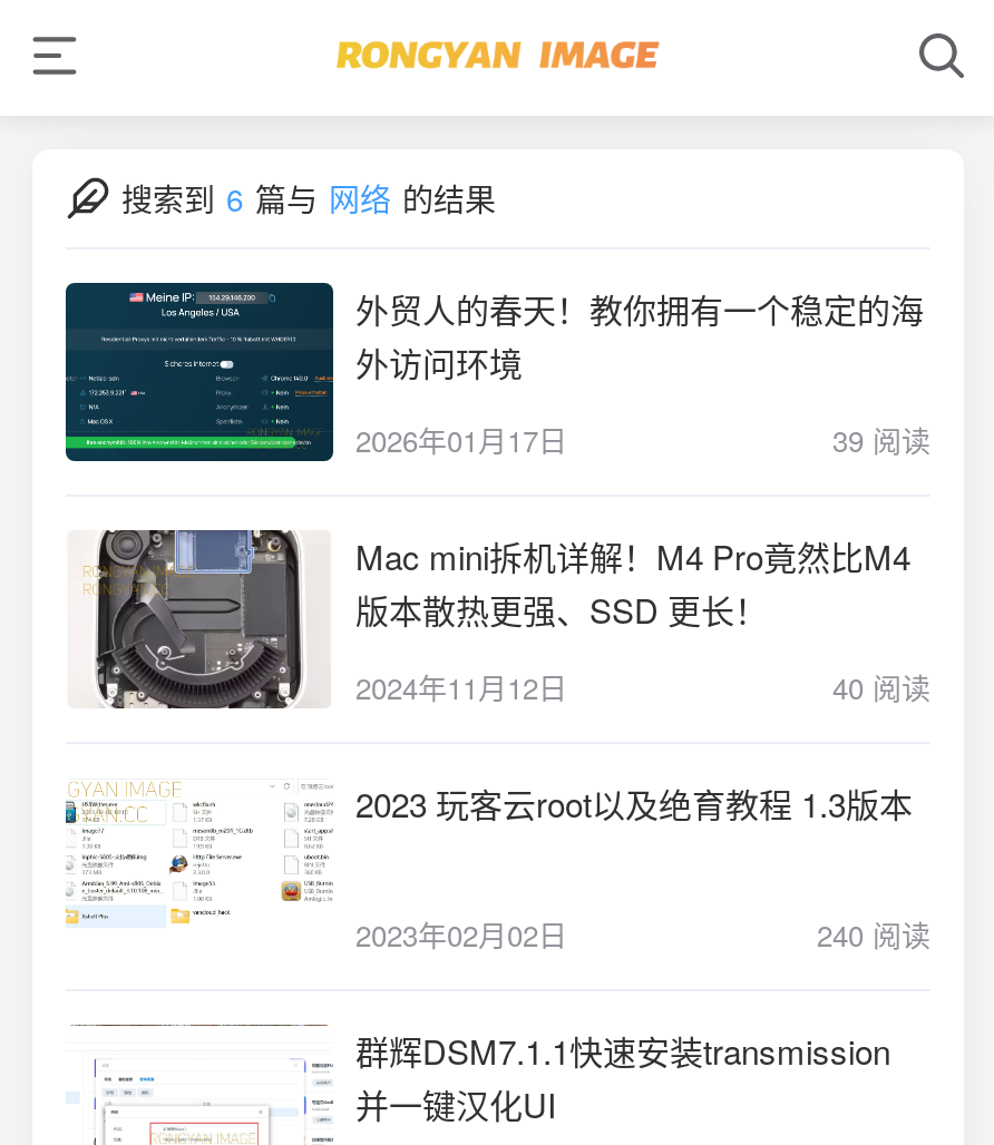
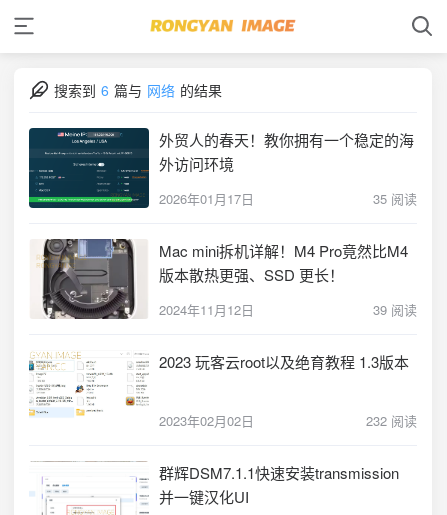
[832,419,930,461] 39 阅读 -> [373,189,417,208] 35 阅读
[832,666,930,708] 40 阅读 -> [373,300,417,319] 39 阅读
[817,913,930,956] 240 阅读 -> [366,411,417,430] 232 阅读

